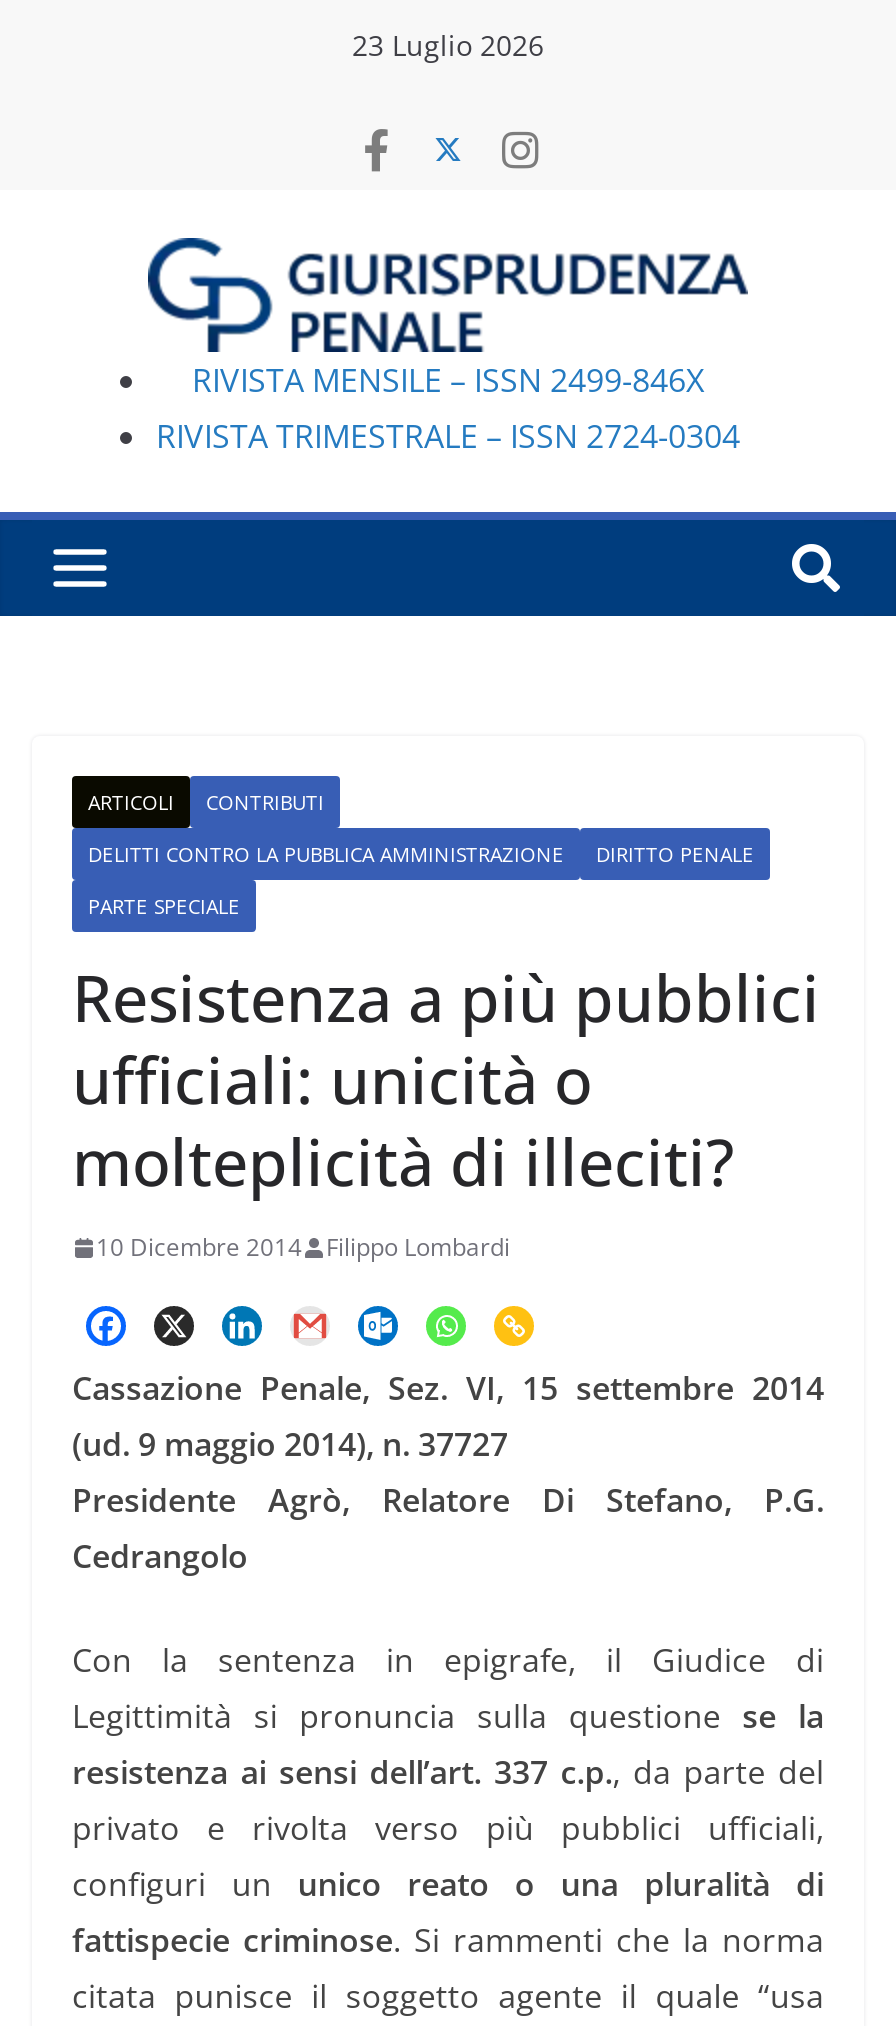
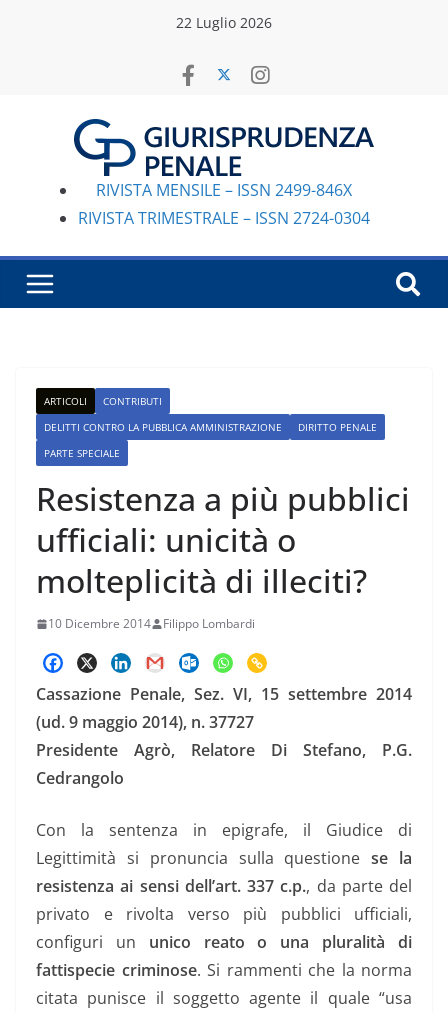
[352,26,544,64] 23 Luglio 2026 -> [176,13,272,32] 22 Luglio 2026

